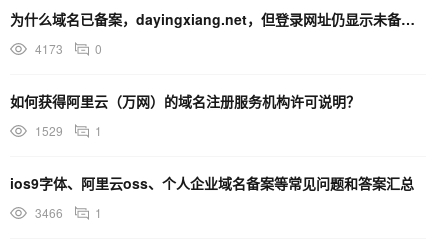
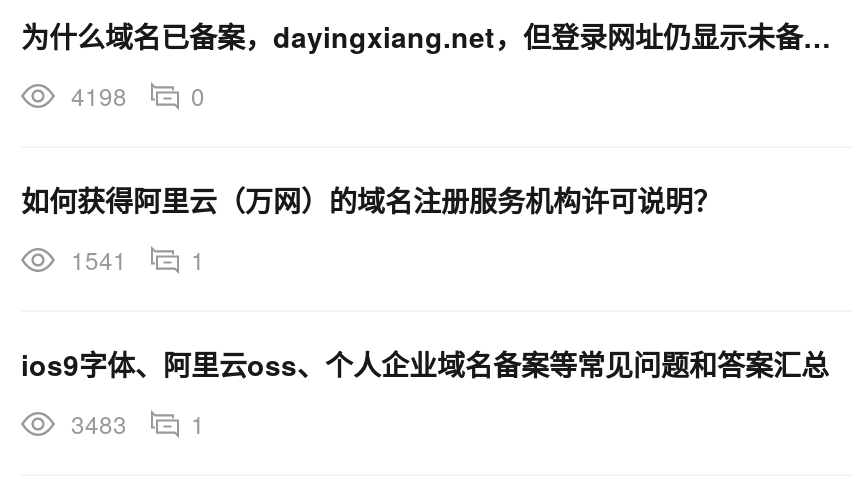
[35,40,102,57] 4173 0 -> [71,78,205,112] 4198 0
[35,122,102,139] 1529 1 -> [71,242,205,276] 1541 1
[35,204,102,221] 3466 1 -> [71,406,205,440] 3483 1

